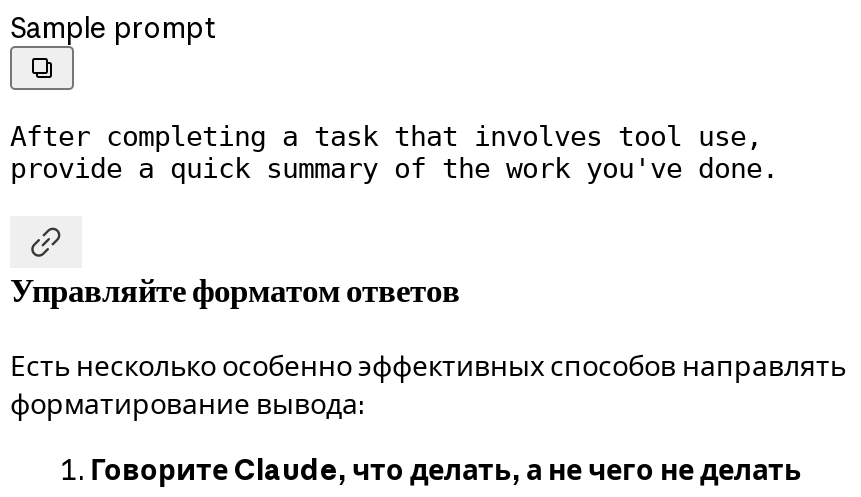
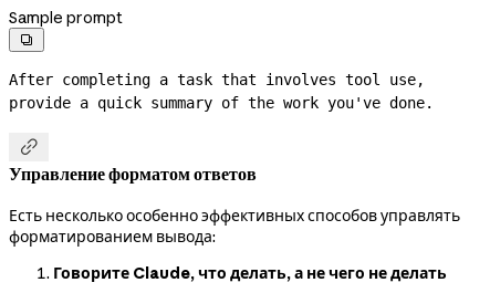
[10,271,460,311] Управляйте форматом ответов -> [9,163,257,185] Управление форматом ответов
[10,347,846,383] Есть несколько особенно эффективных способов направлять -> [9,205,460,225] Есть несколько особенно эффективных способов управлять
[10,385,364,421] форматирование вывода: -> [9,226,216,246] форматированием вывода:

